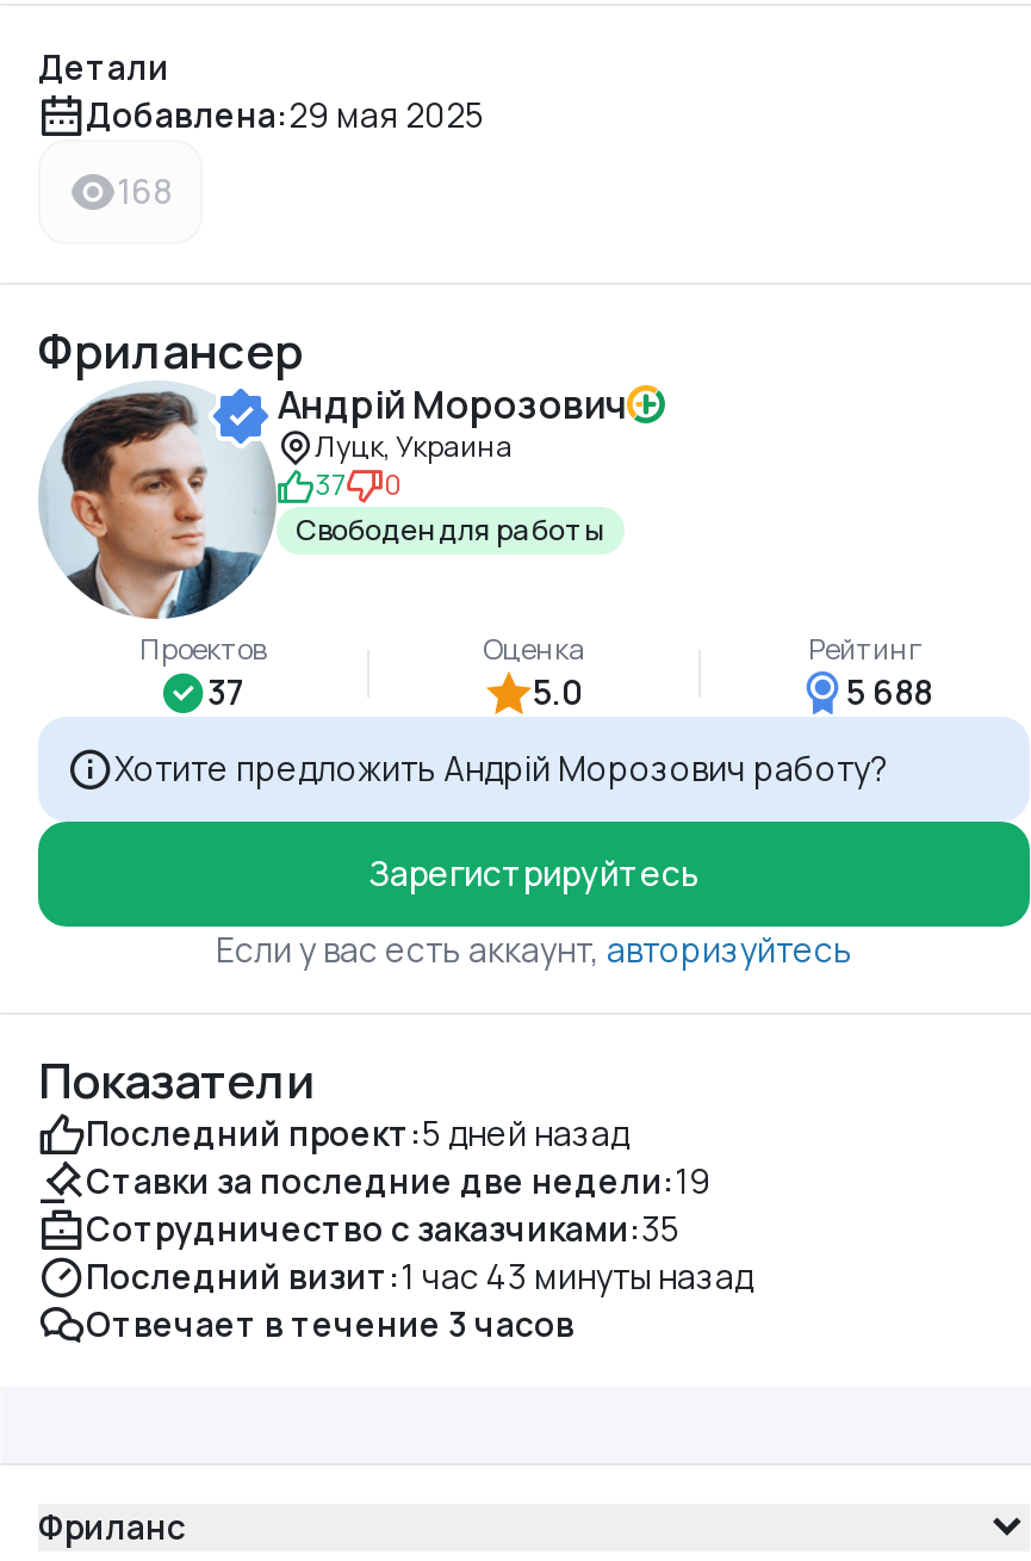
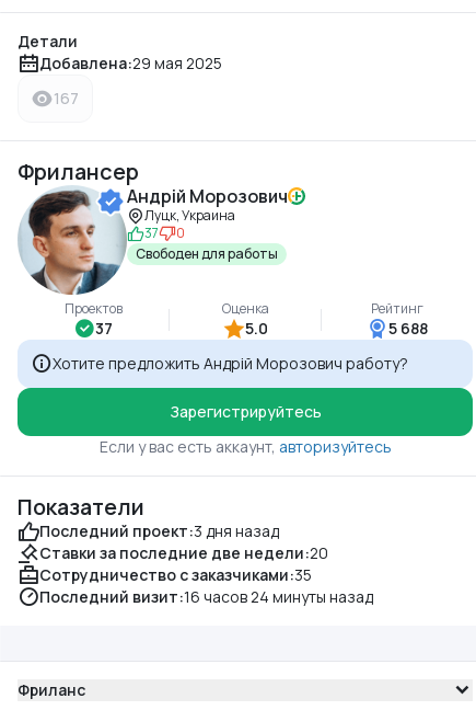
[117,168,172,213] 168 -> [54,88,79,108] 167
[86,1110,629,1156] Последний проект: 5 дней назад -> [39,520,279,541] Последний проект: 3 дня назад
[86,1158,710,1203] Ставки за последние две недели:19 -> [39,542,328,563] Ставки за последние две недели:20
[86,1253,753,1346] Последний визит: 1 час 43 минуты назад | Отвечает в течение 3 часов -> [39,586,373,607] Последний визит:16 часов 24 минуты назад

